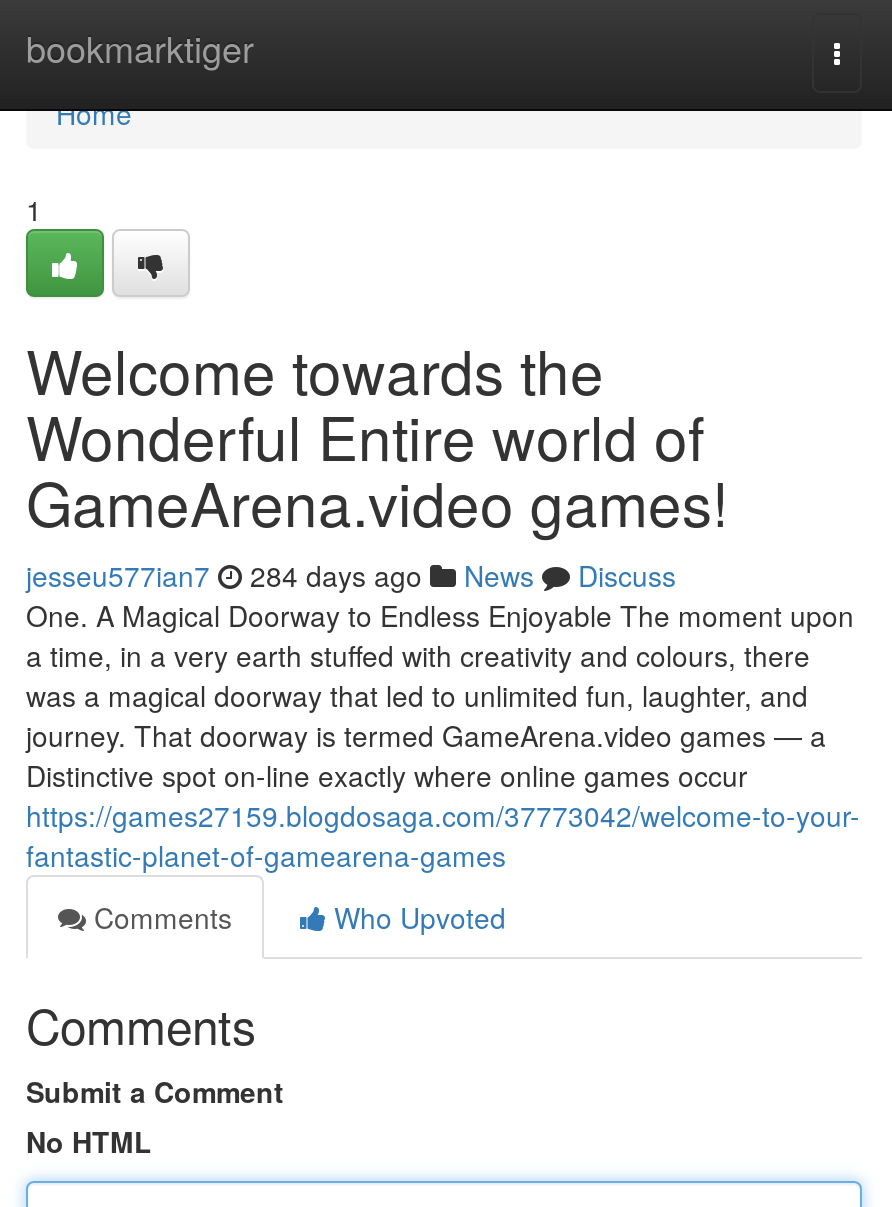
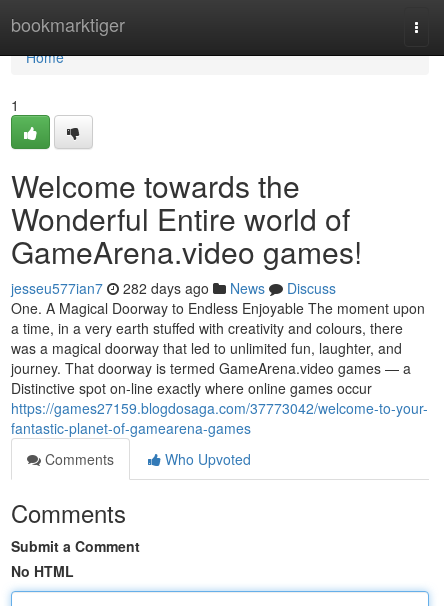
[26,555,676,595] jesseu577ian7 284 days ago News Discuss -> [11,278,336,298] jesseu577ian7 282 days ago News Discuss

